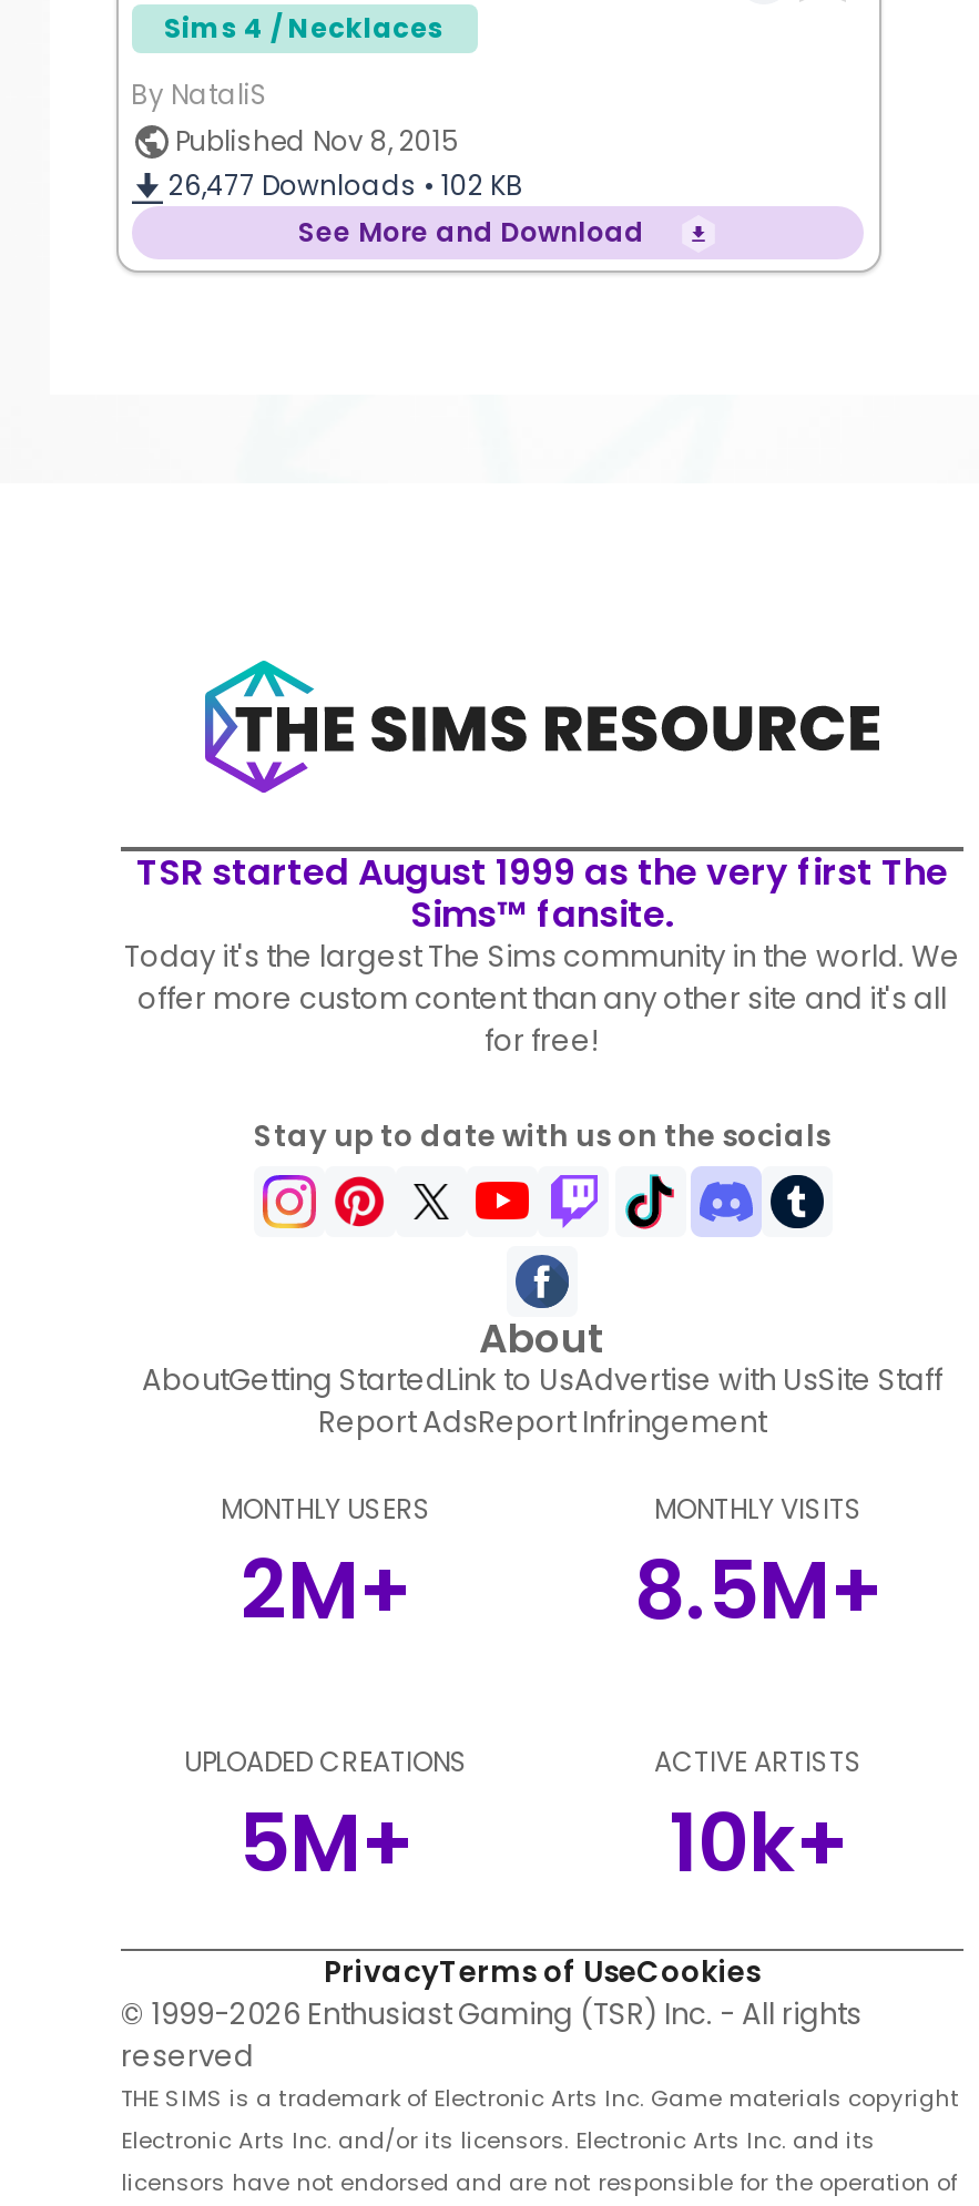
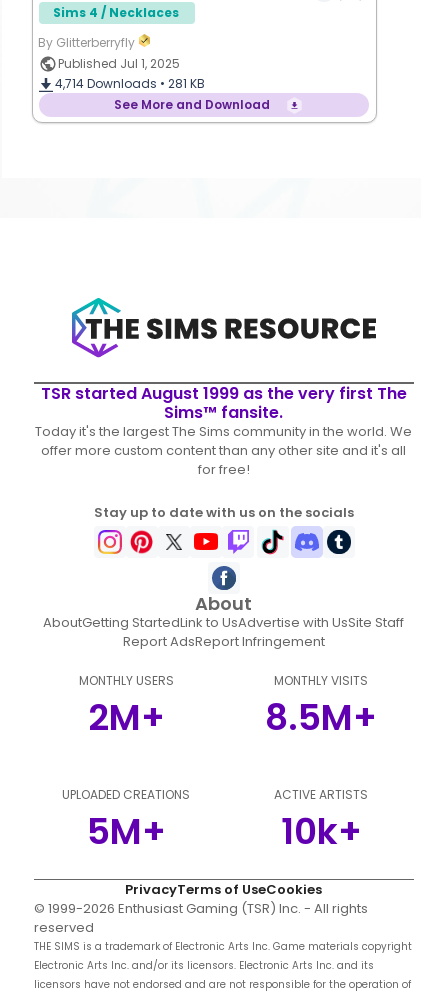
[131,75,268,113] By NataliS -> [38,34,135,51] By Glitterberryfly
[175,121,459,159] Published Nov 8, 2015 -> [58,55,180,72] Published Jul 1, 2025
[169,166,523,204] 26,477 Downloads • 102 KB -> [55,75,205,92] 4,714 Downloads • 281 KB

